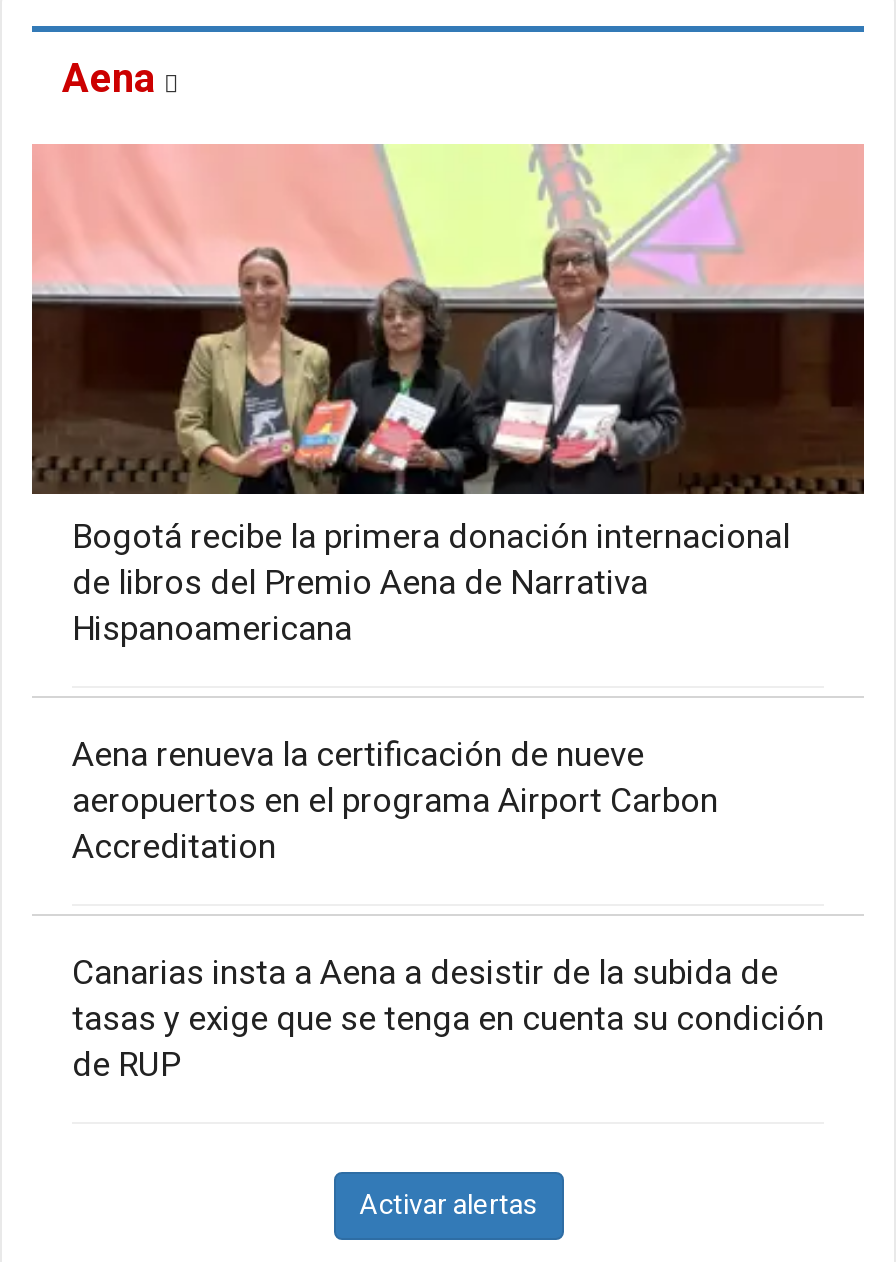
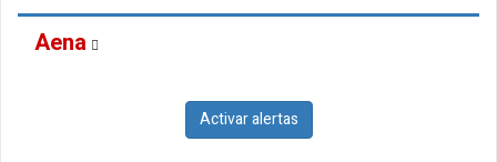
[30,144,866,1090] [image] | Bogotá recibe la primera donación internacional | de libros del Premio Aena de Narrativa | Hispanoamericana | Aena renueva la certificación de nueve | aeropuertos en el programa Airport Carbon | Accreditation | Canarias insta a Aena a desistir de la subida de | tasas y exige que se tenga en cuenta su condición | de RUP -> none

